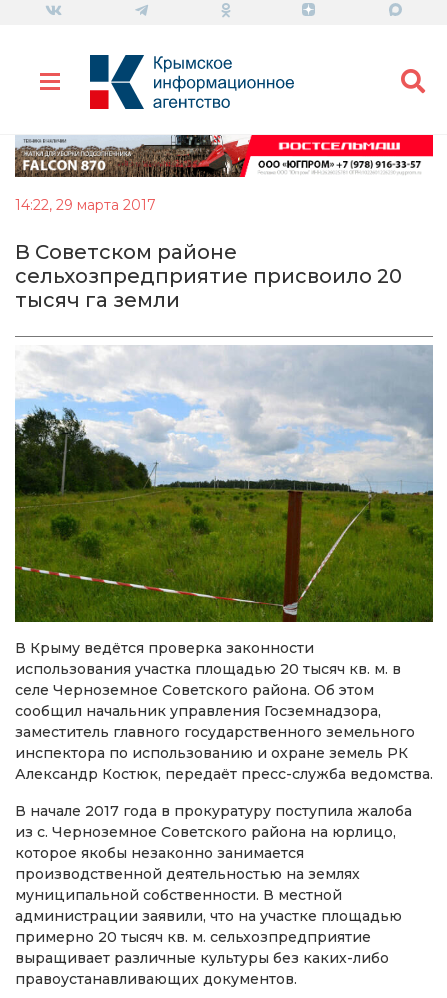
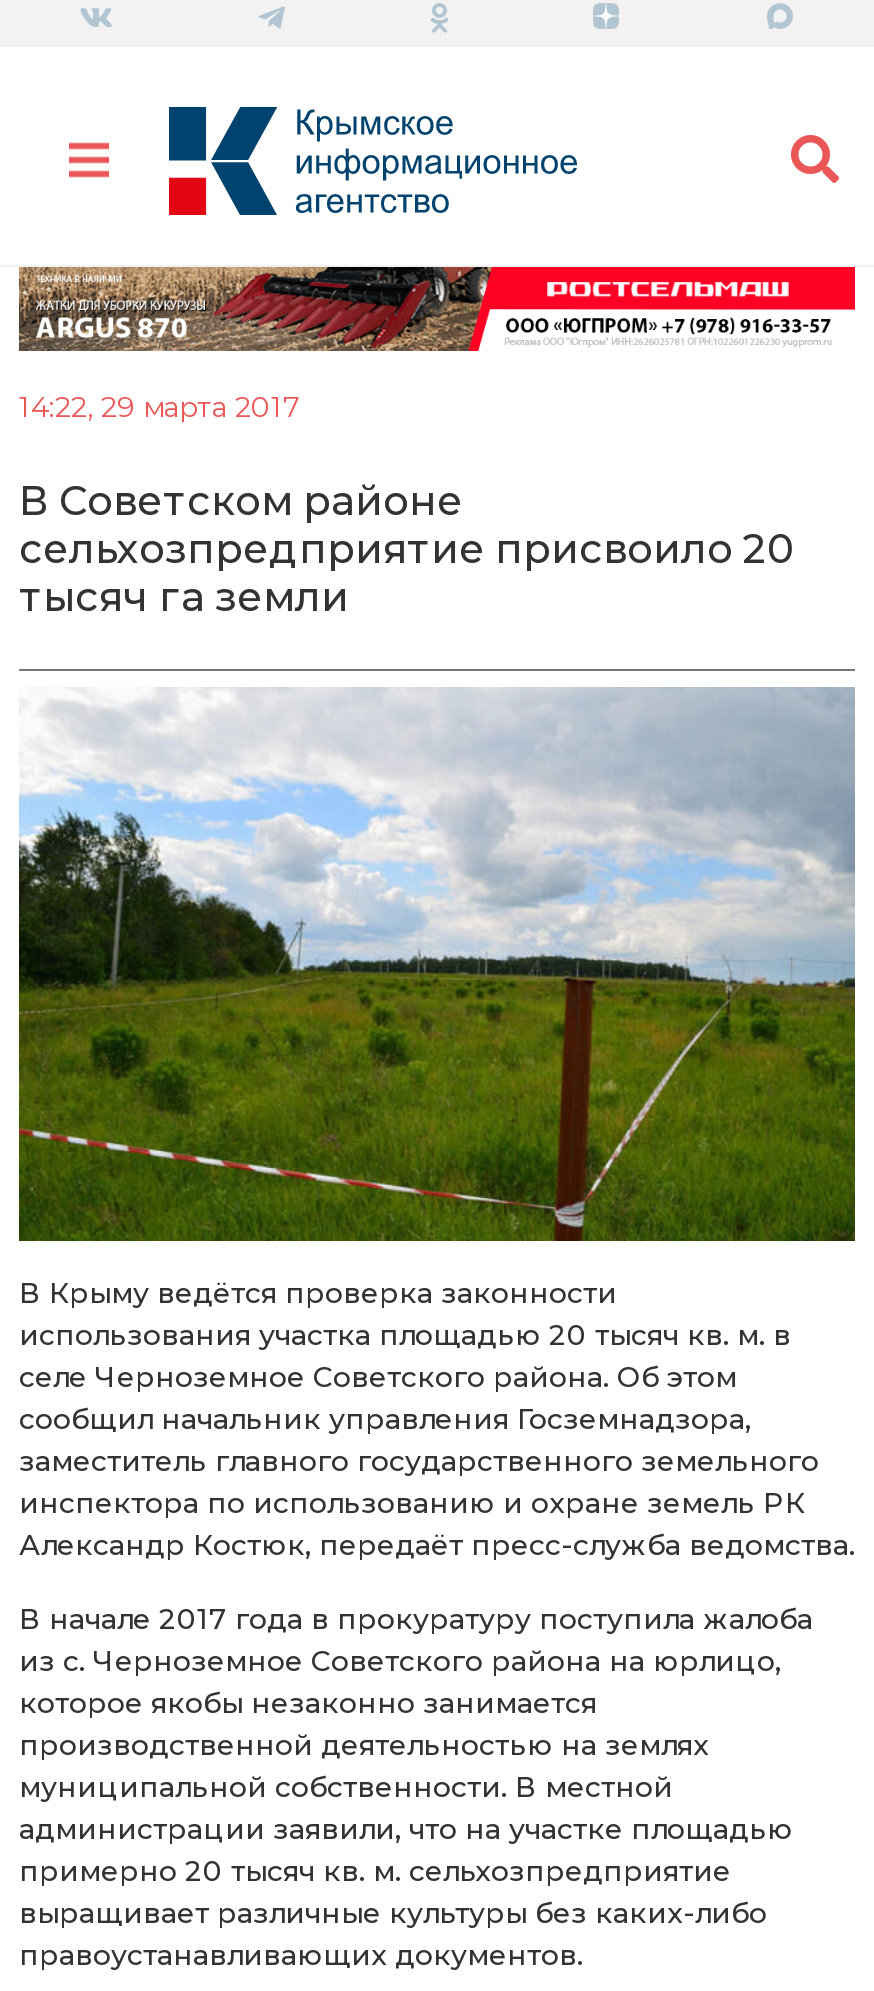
[15,134,252,178] [image] -> [17,265,493,353] [image]

